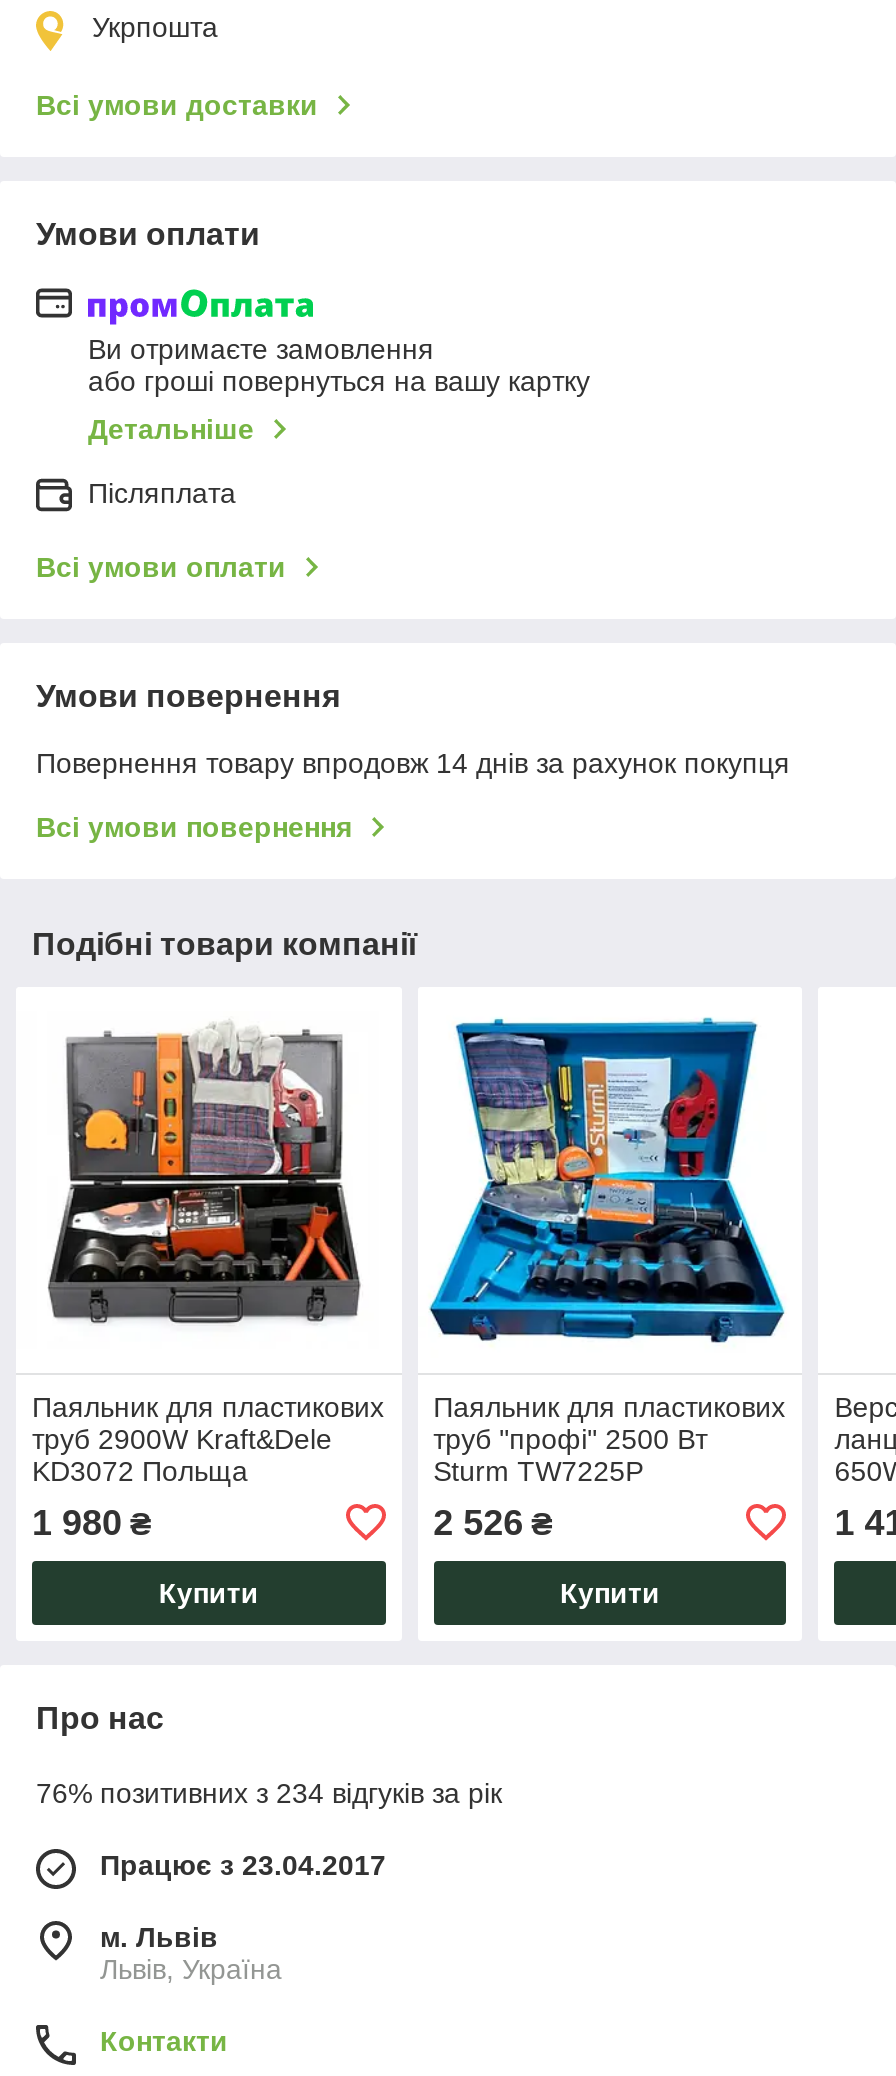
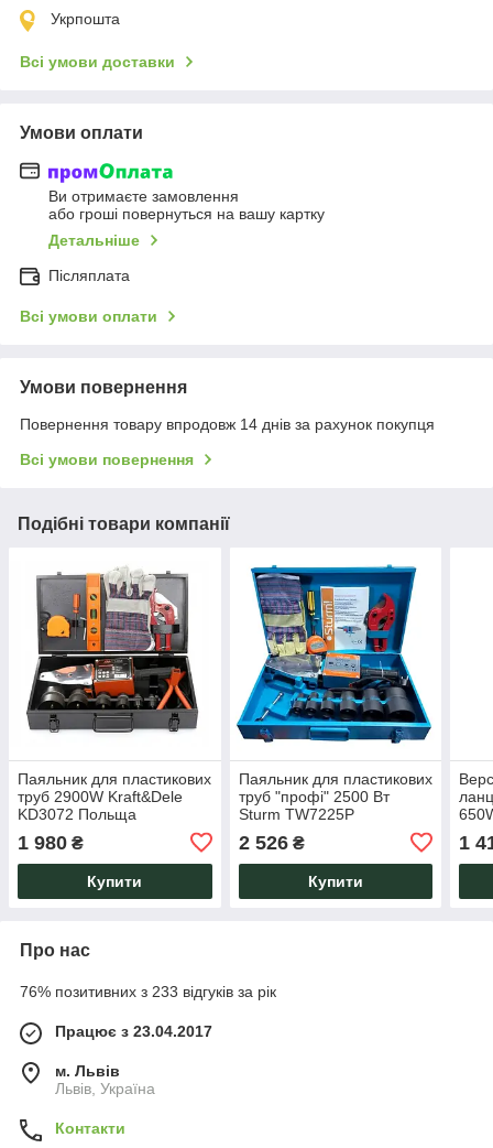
[36,1777,502,1809] 76% позитивних з 234 відгуків за рік -> [20,983,276,1000] 76% позитивних з 233 відгуків за рік

